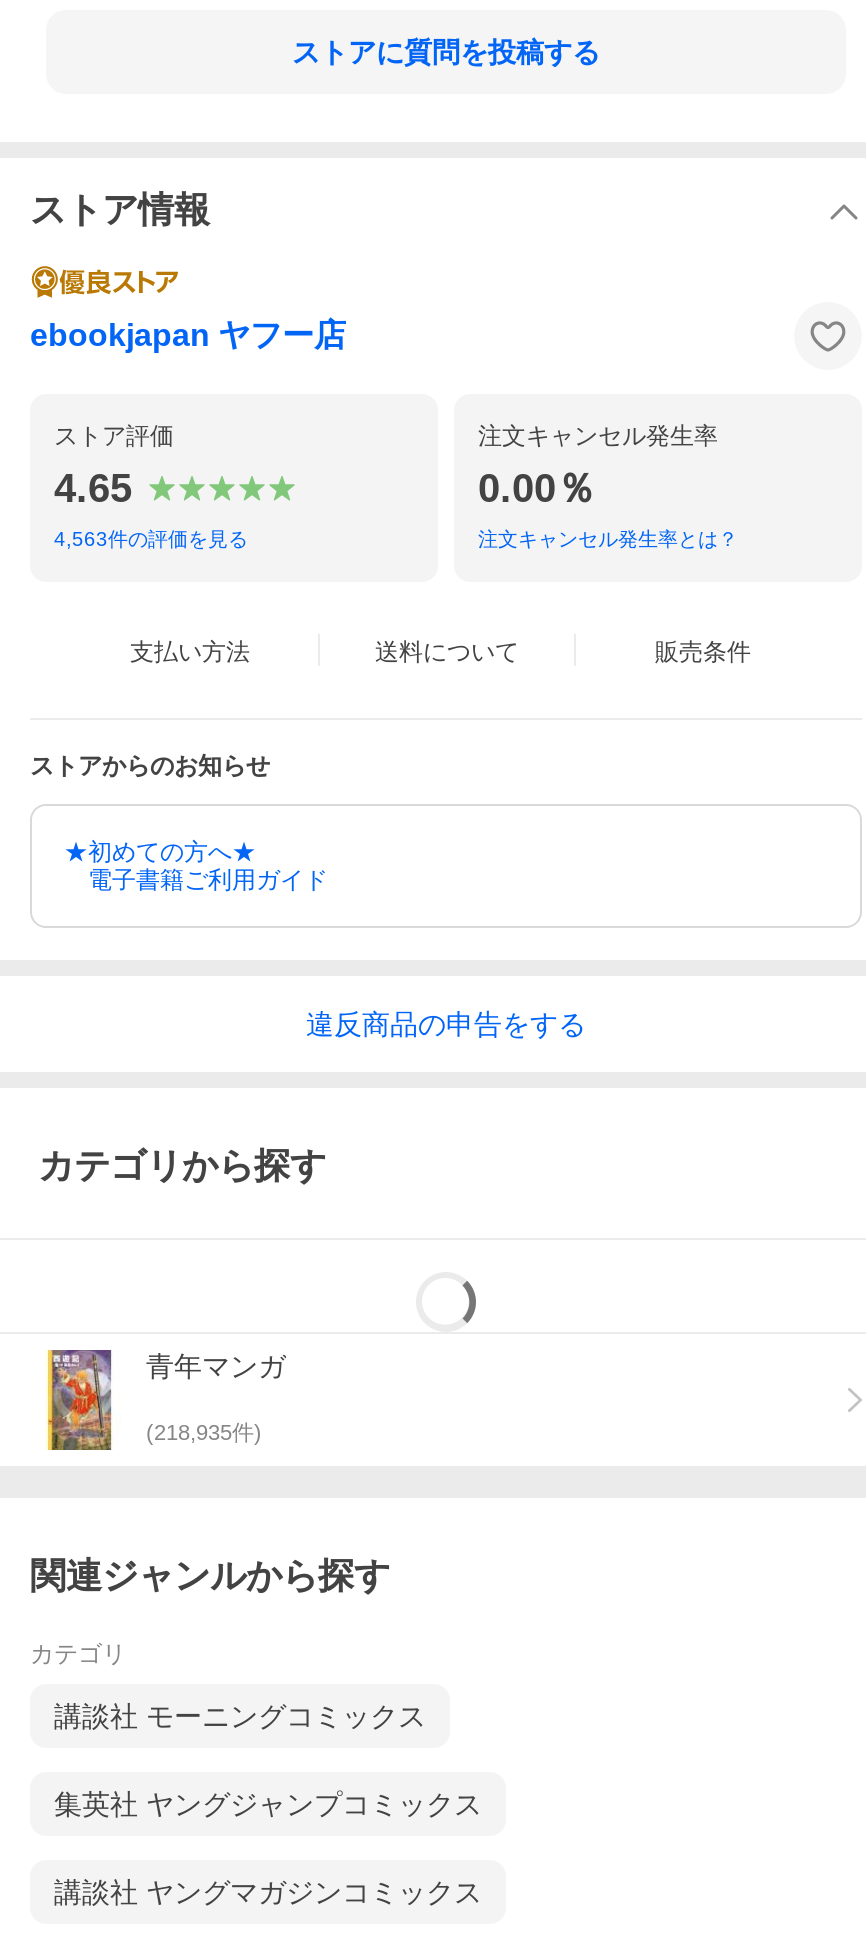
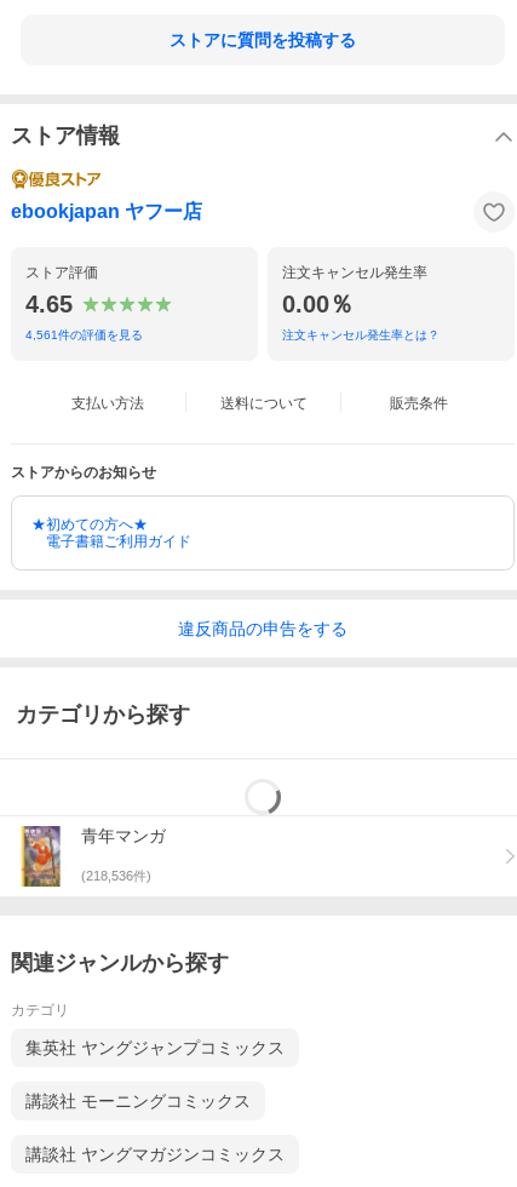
[54,528,248,550] 4,563件の評価を見る -> [25,328,143,342] 4,561件の評価を見る
[146,1420,262,1444] (218,935件) -> [81,869,151,883] (218,536件)
moved [54,1700,426,1732] -> [25,1091,251,1111]: 講談社 モーニングコミックス
moved [54,1788,482,1820] -> [25,1038,285,1057]: 集英社 ヤングジャンプコミックス

